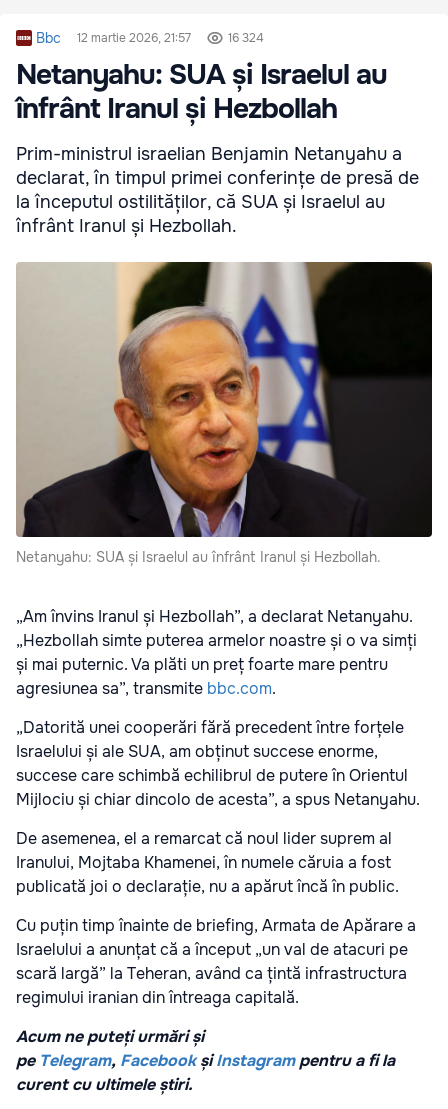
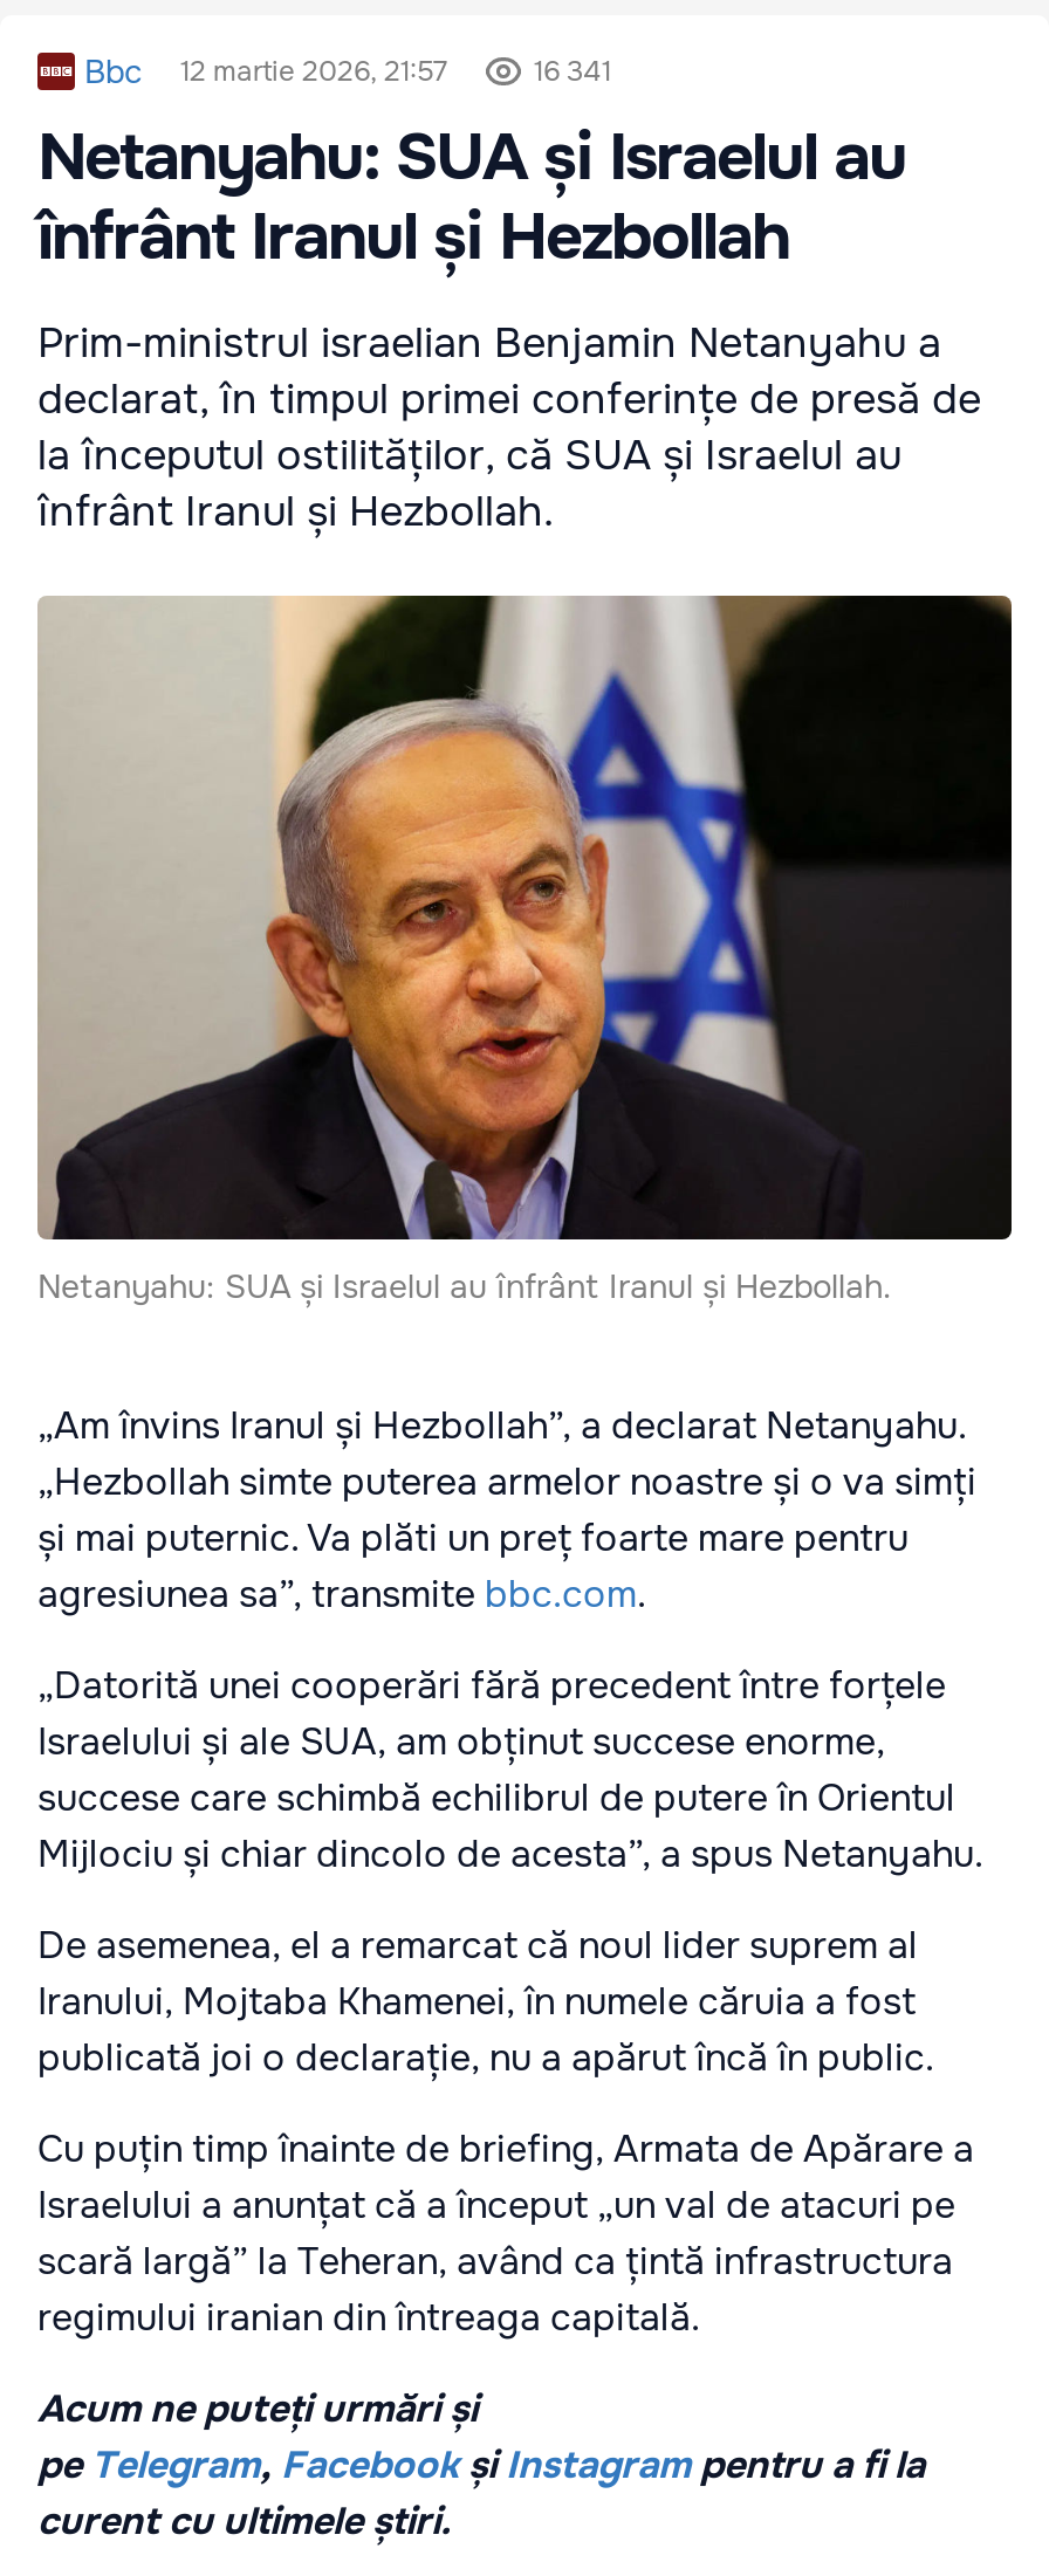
[228,30,264,46] 16 324 -> [534,53,611,91] 16 341

